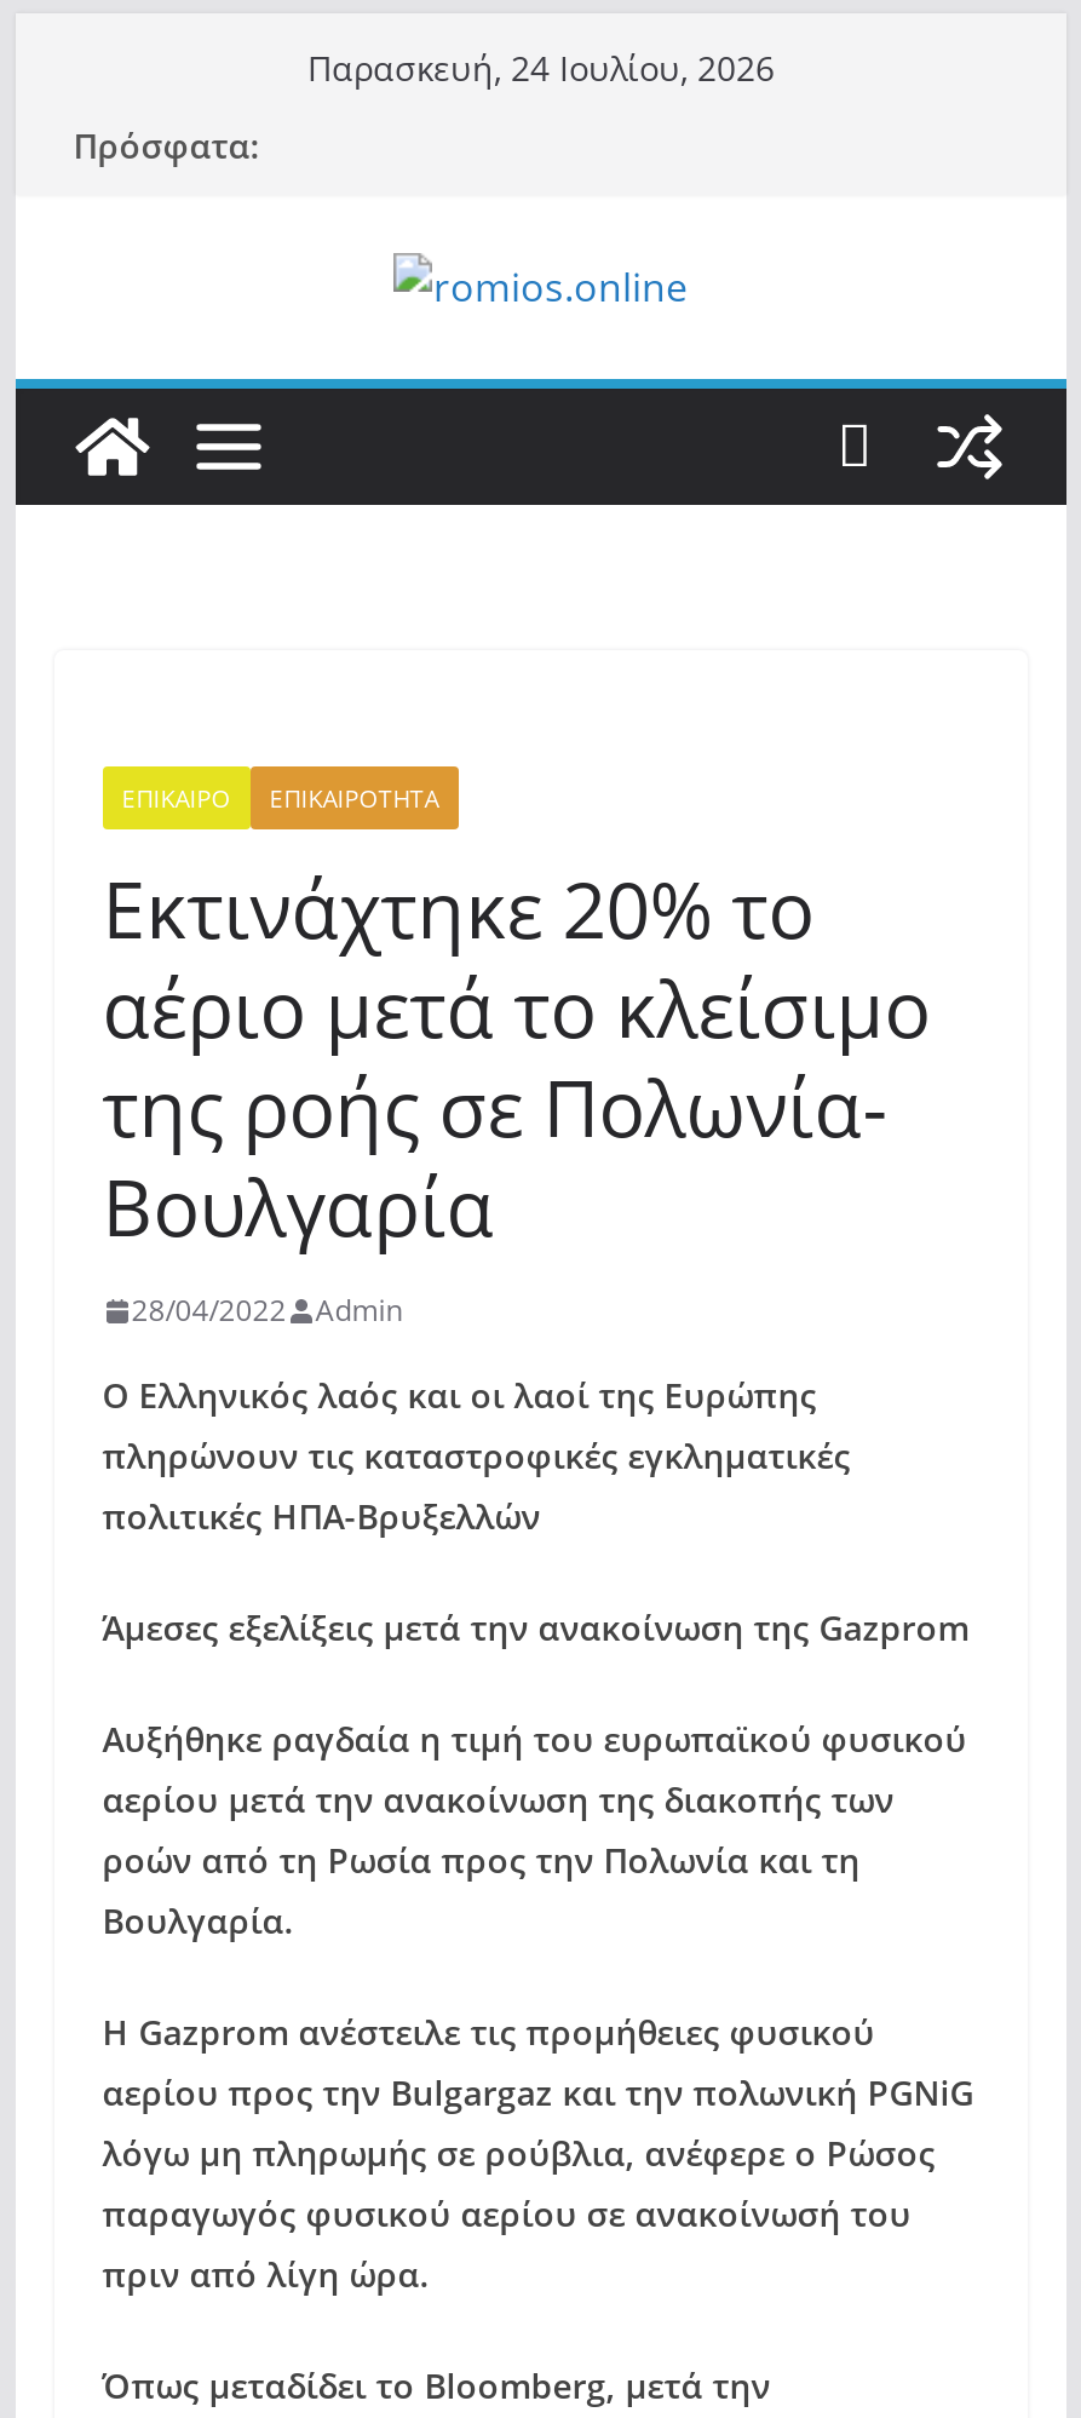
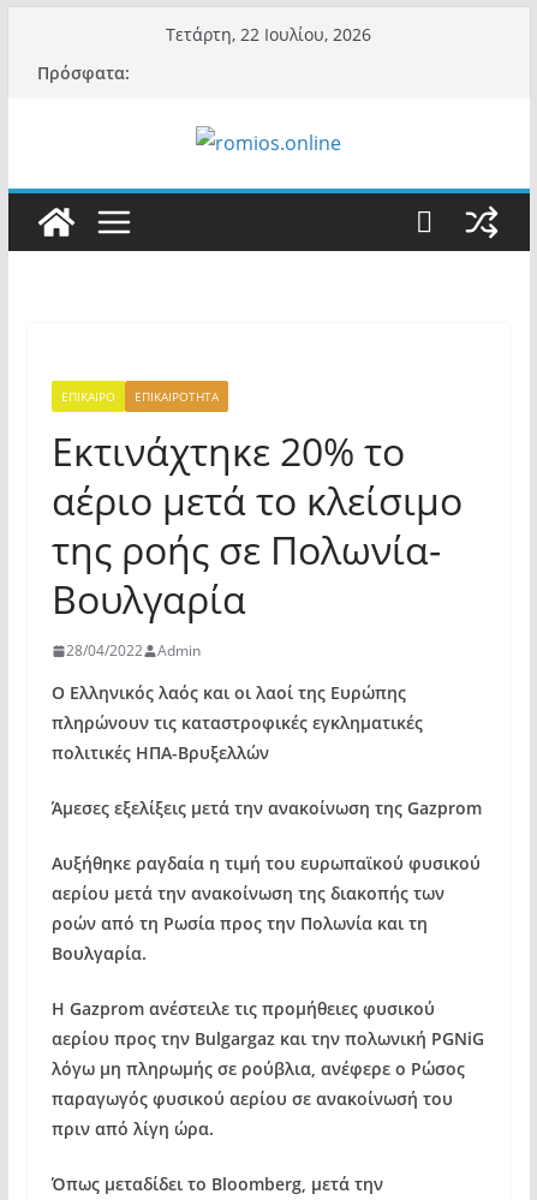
[307,45,775,91] Παρασκευή, 24 Ιουλίου, 2026 -> [166,23,372,46] Τετάρτη, 22 Ιουλίου, 2026

